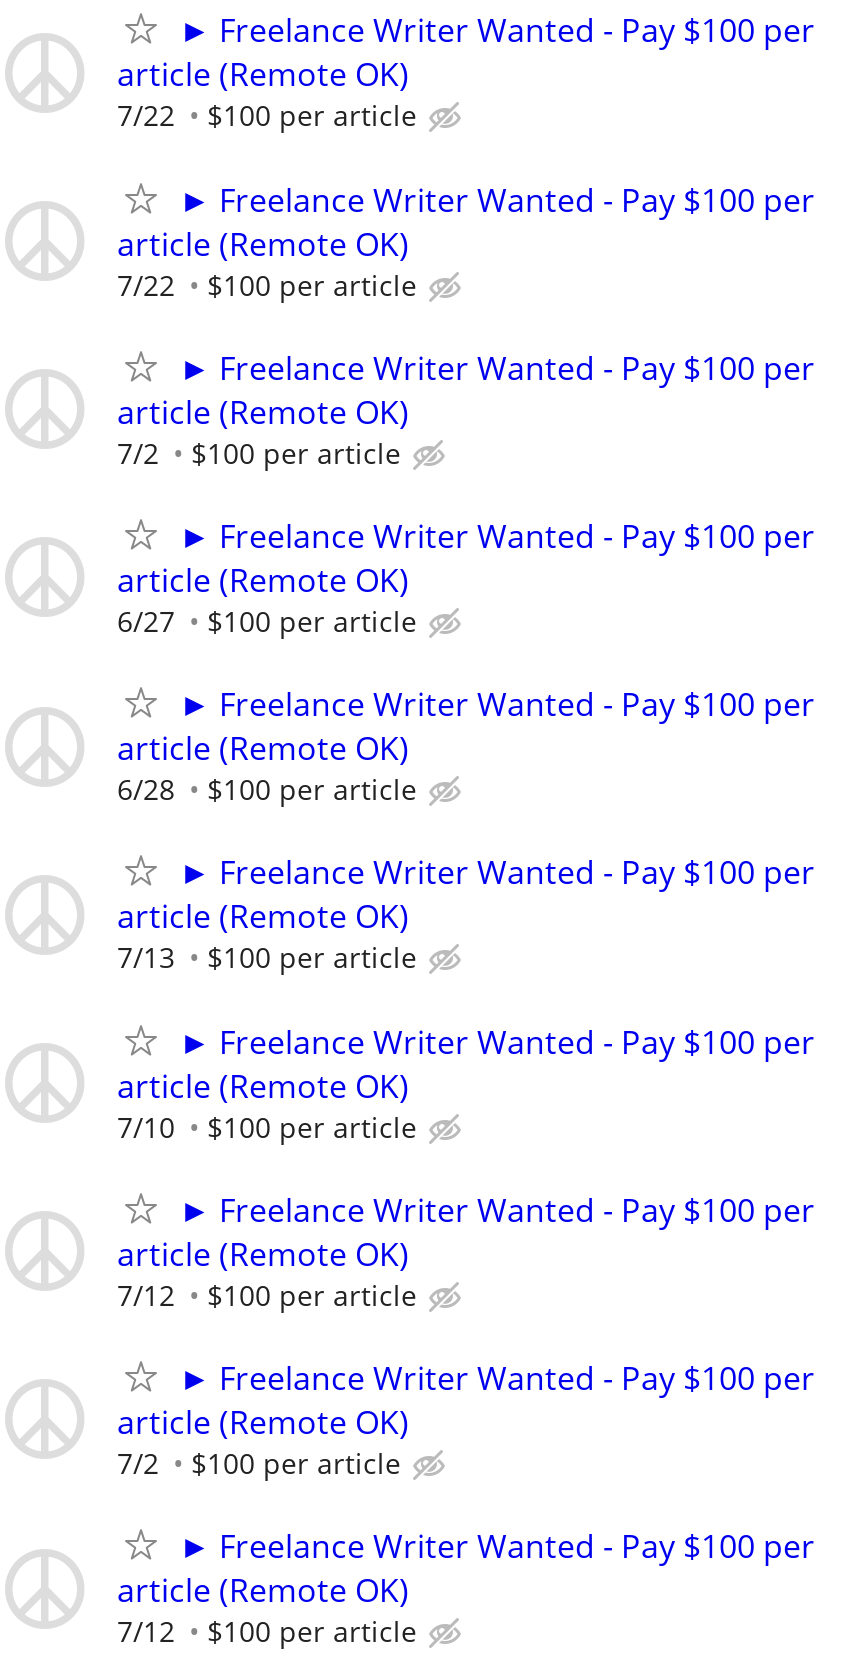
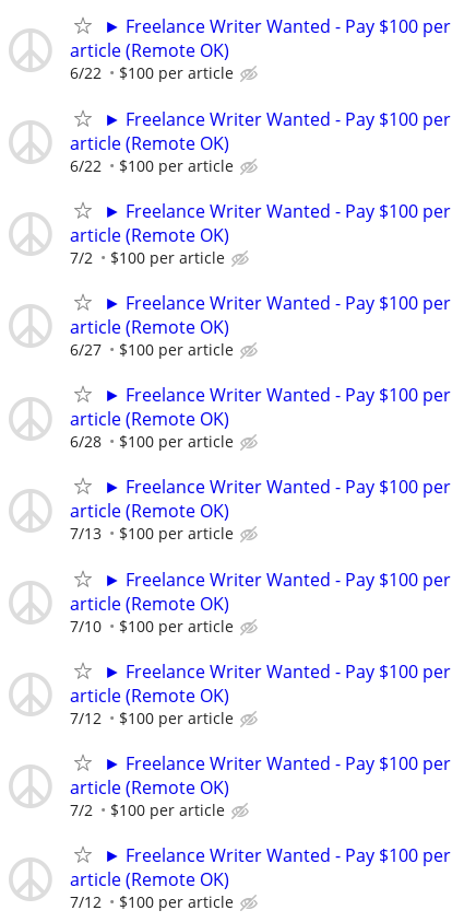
[117,97,417,135] 7/22 $100 per article -> [70,63,234,84] 6/22 $100 per article
[117,265,417,303] 7/22 $100 per article -> [70,155,234,176] 6/22 $100 per article

